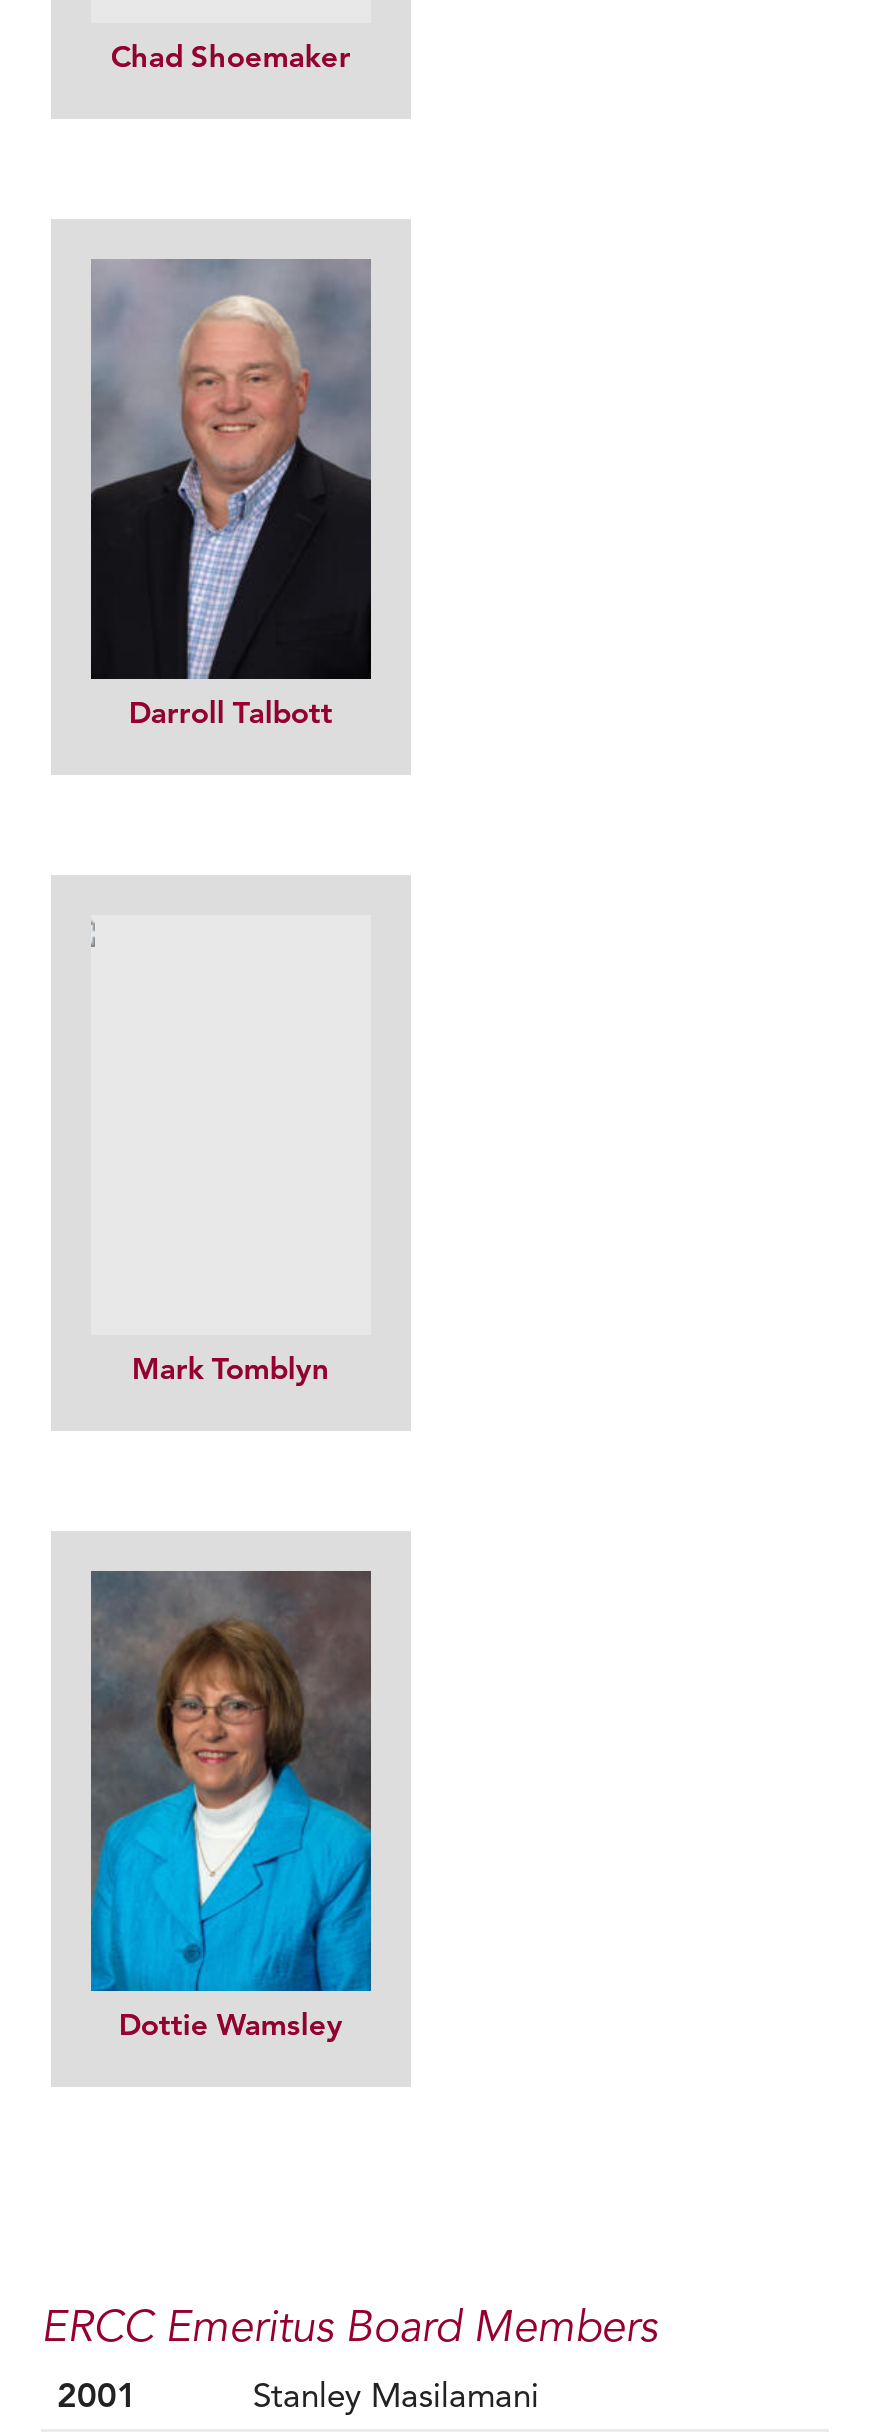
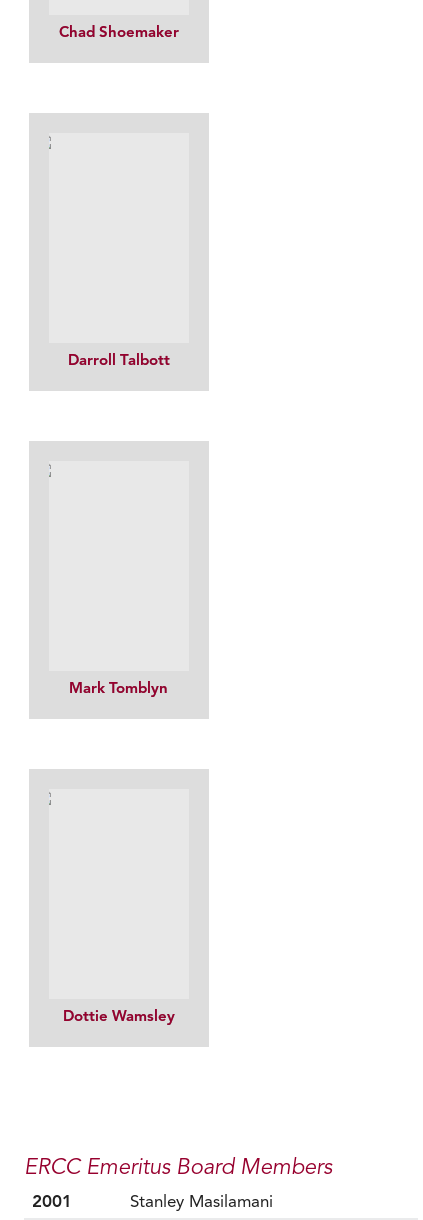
[89,257,373,681] [image] -> none
[89,1569,373,1993] [image] -> none

